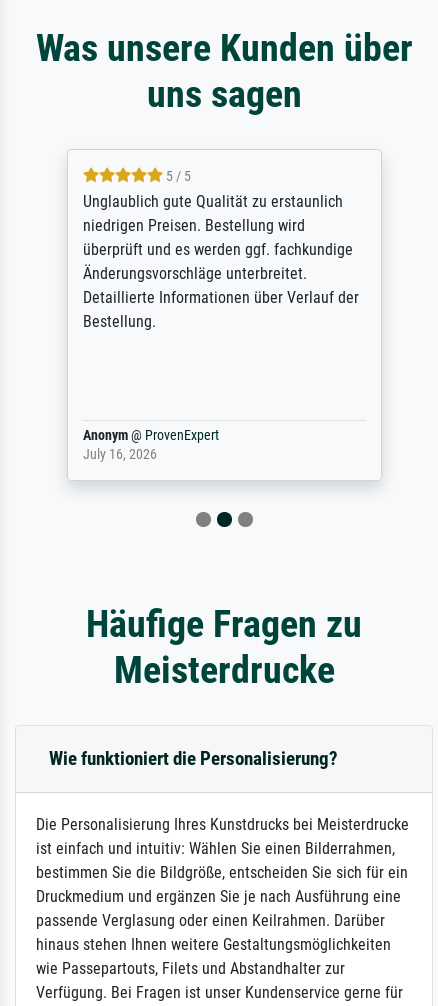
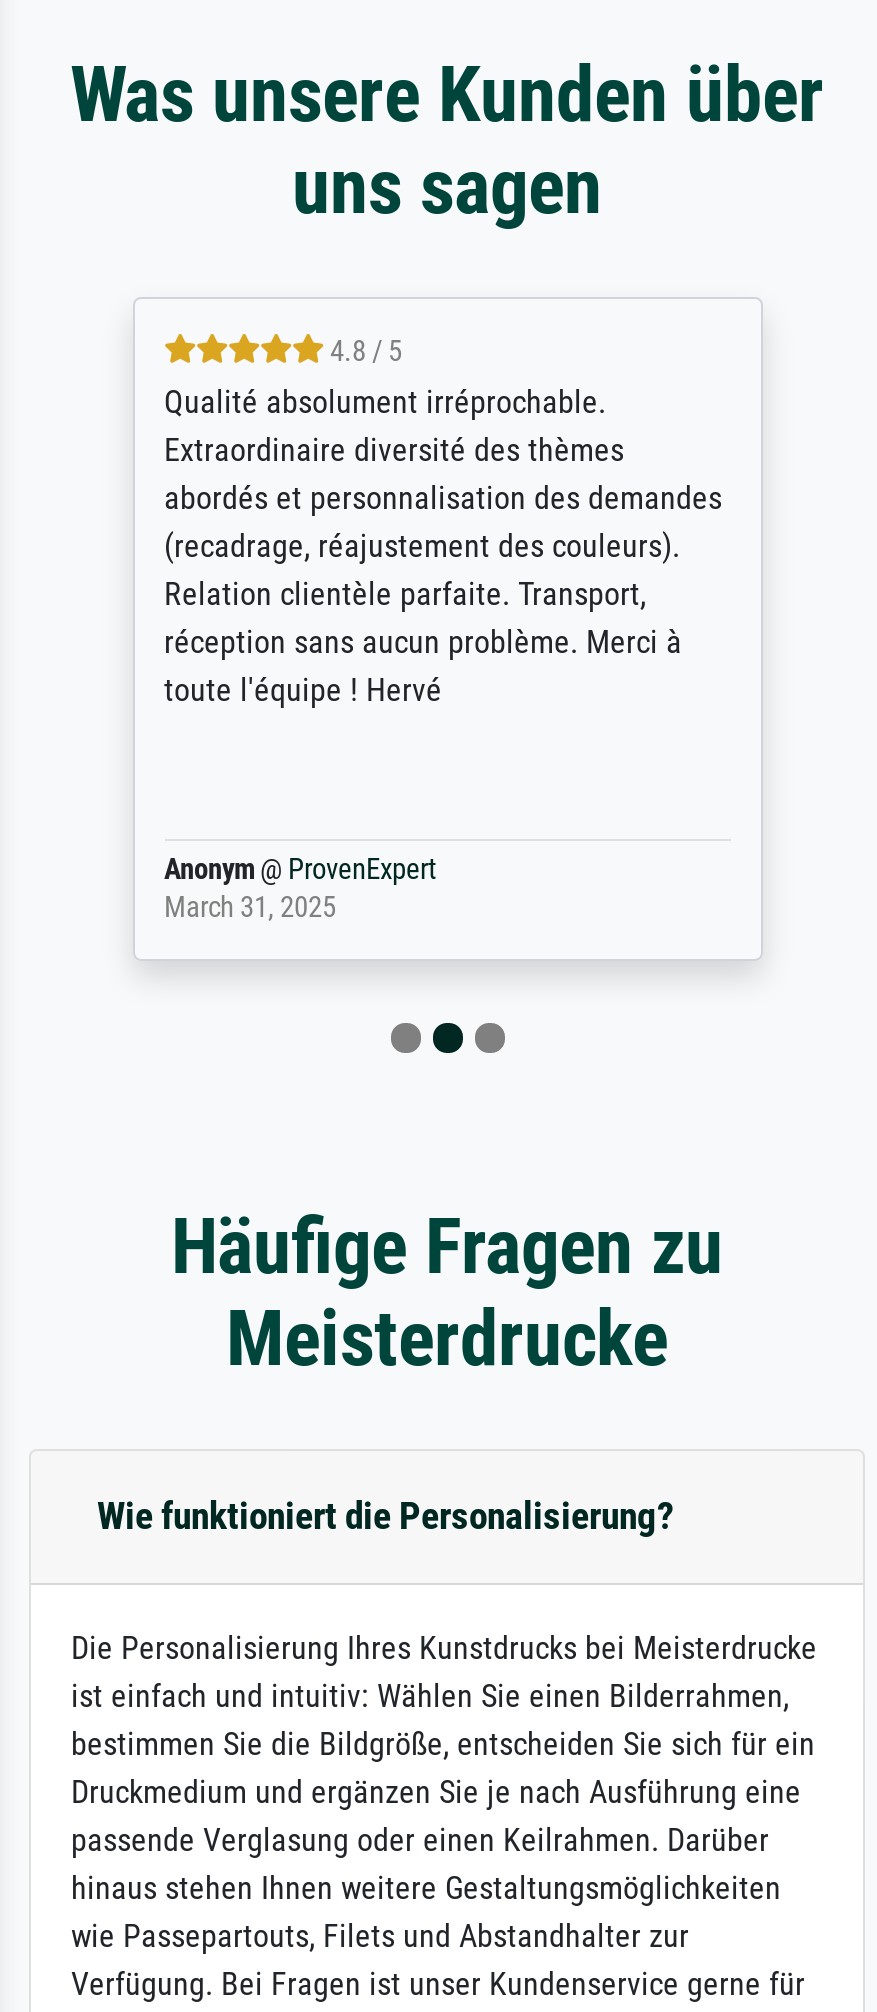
[82,168,358,331] 5 / 5 | Unglaublich gute Qualität zu erstaunlich | niedrigen Preisen. Bestellung wird | überprüft und es werden ggf. fachkundige | Änderungsvorschläge unterbreitet. | Detaillierte Informationen über Verlauf der | Bestellung. -> [164,335,722,709] 4.8 / 5 | Qualité absolument irréprochable. | Extraordinaire diversité des thèmes | abordés et personnalisation des demandes | (recadrage, réajustement des couleurs). | Relation clientèle parfaite. Transport, | réception sans aucun problème. Merci à | toute l'équipe ! Hervé
[82,446,156,463] July 16, 2026 -> [164,891,336,925] March 31, 2025

